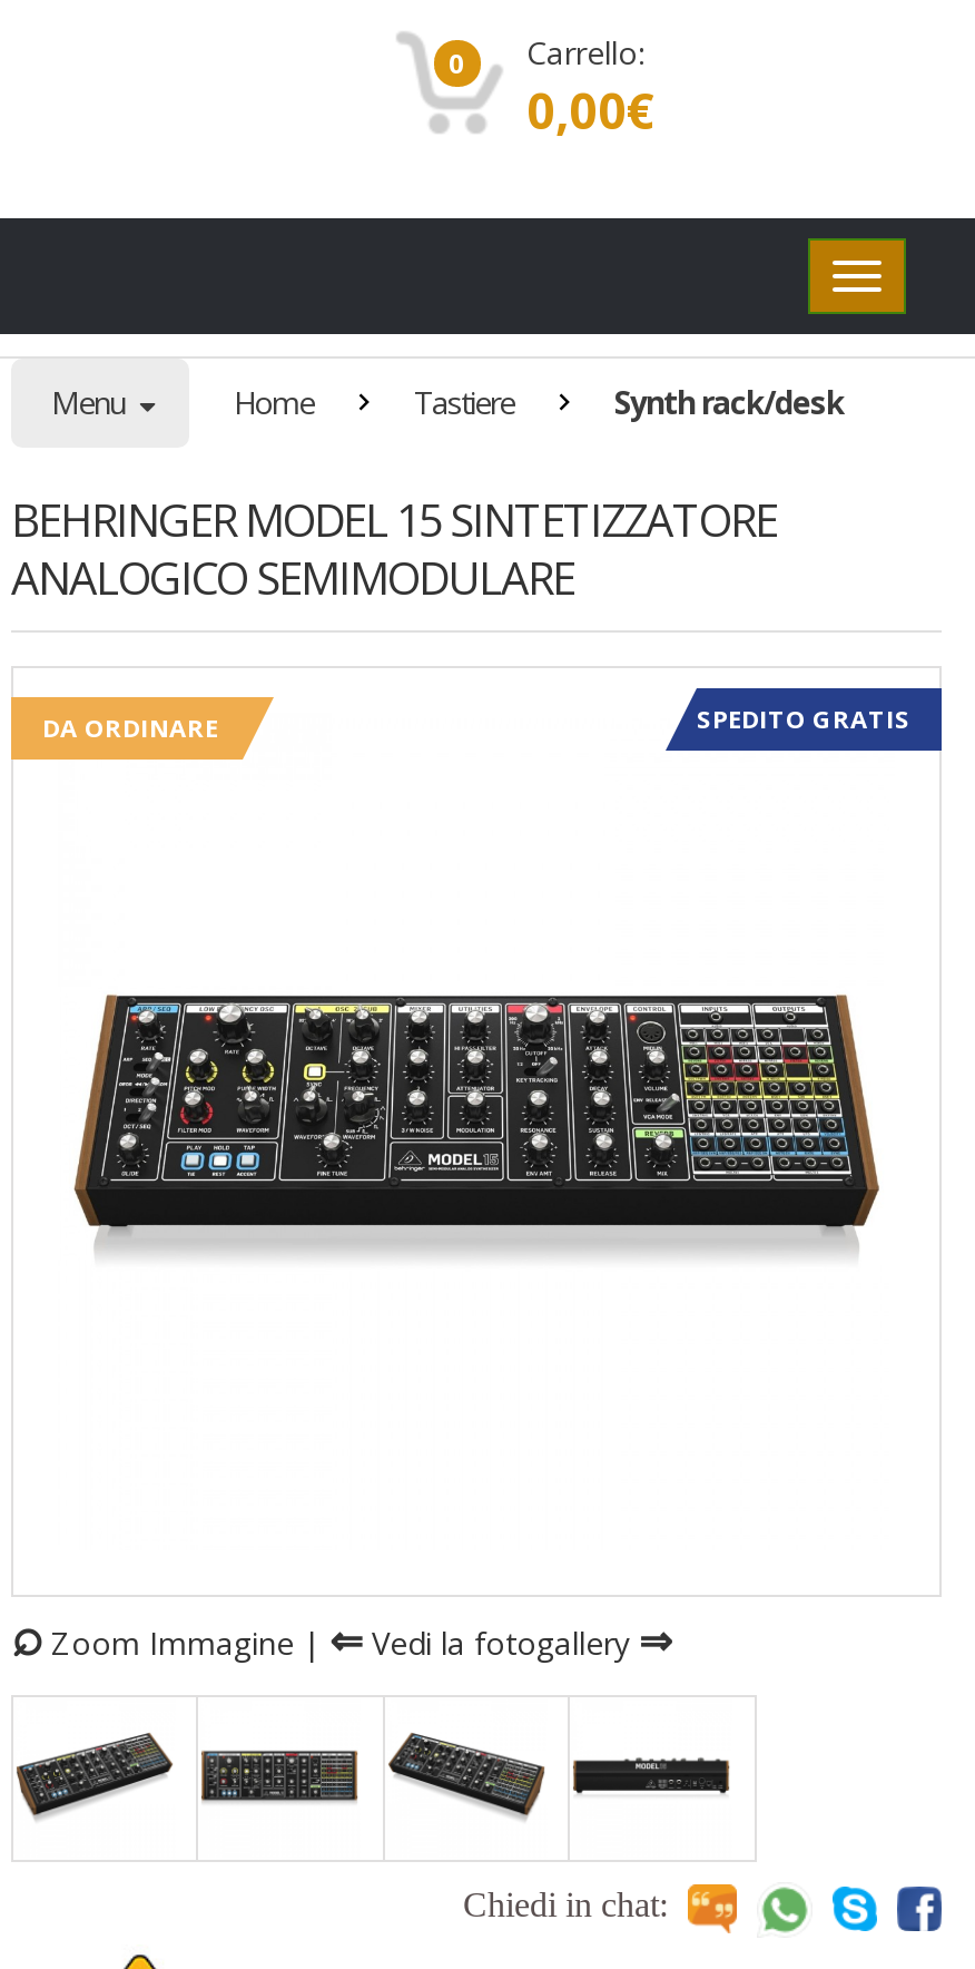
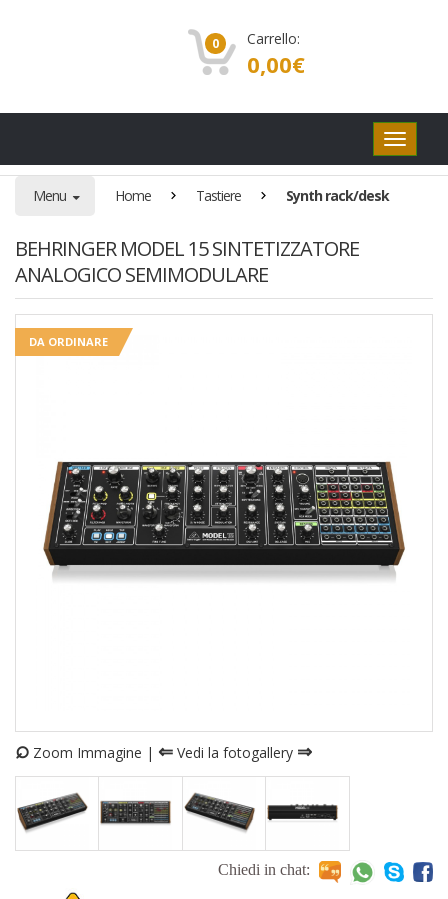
[697,701,910,735] SPEDITO GRATIS -> none

